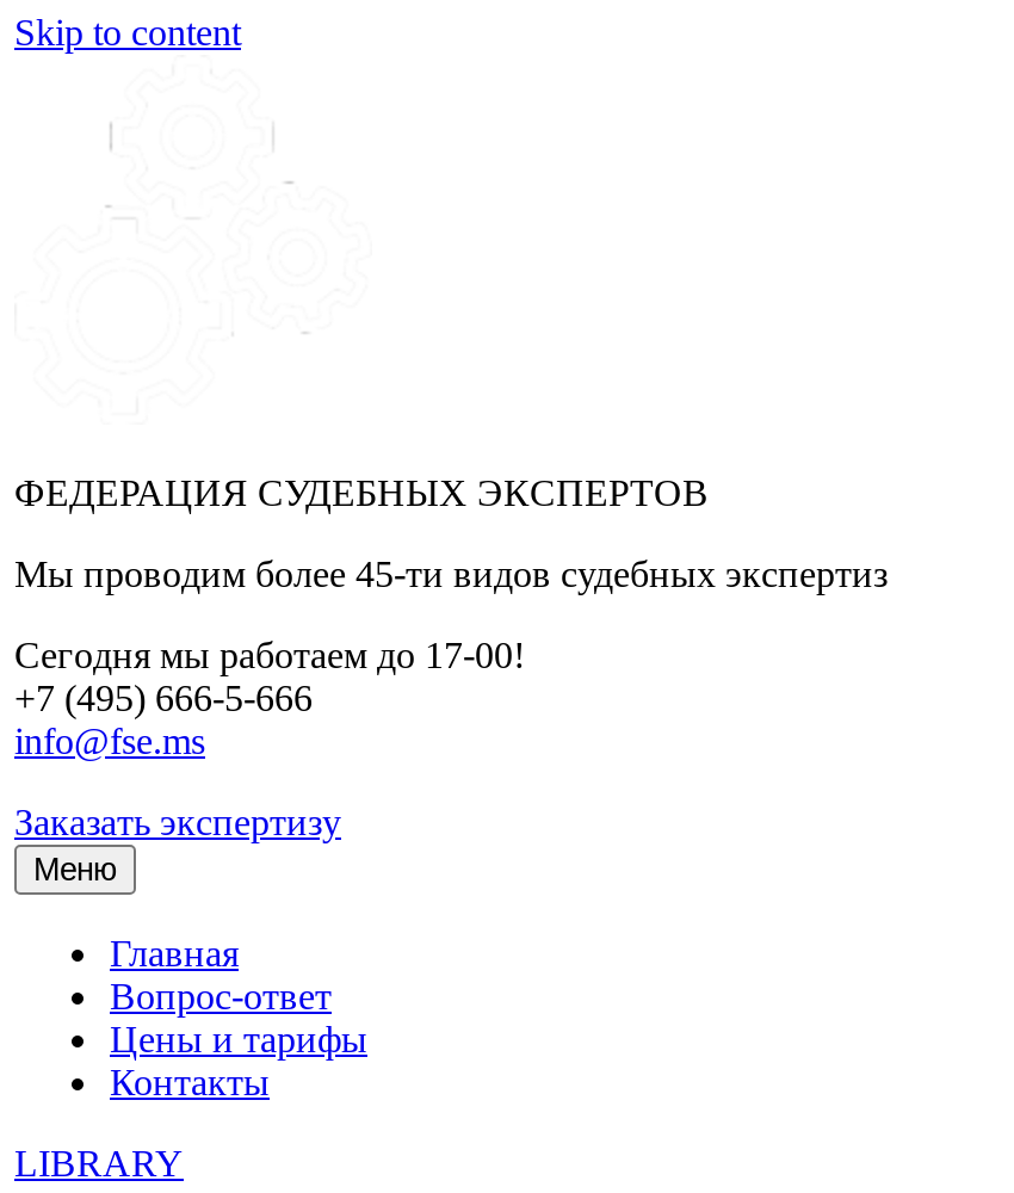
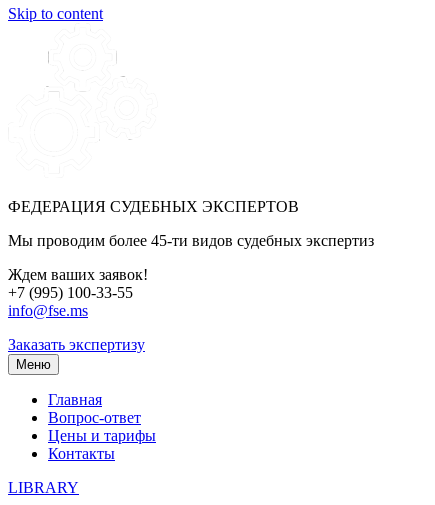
[14,635,525,718] Сегодня мы работаем до 17-00! | +7 (495) 666-5-666 -> [8,266,148,301] Ждем ваших заявок! | +7 (995) 100-33-55

